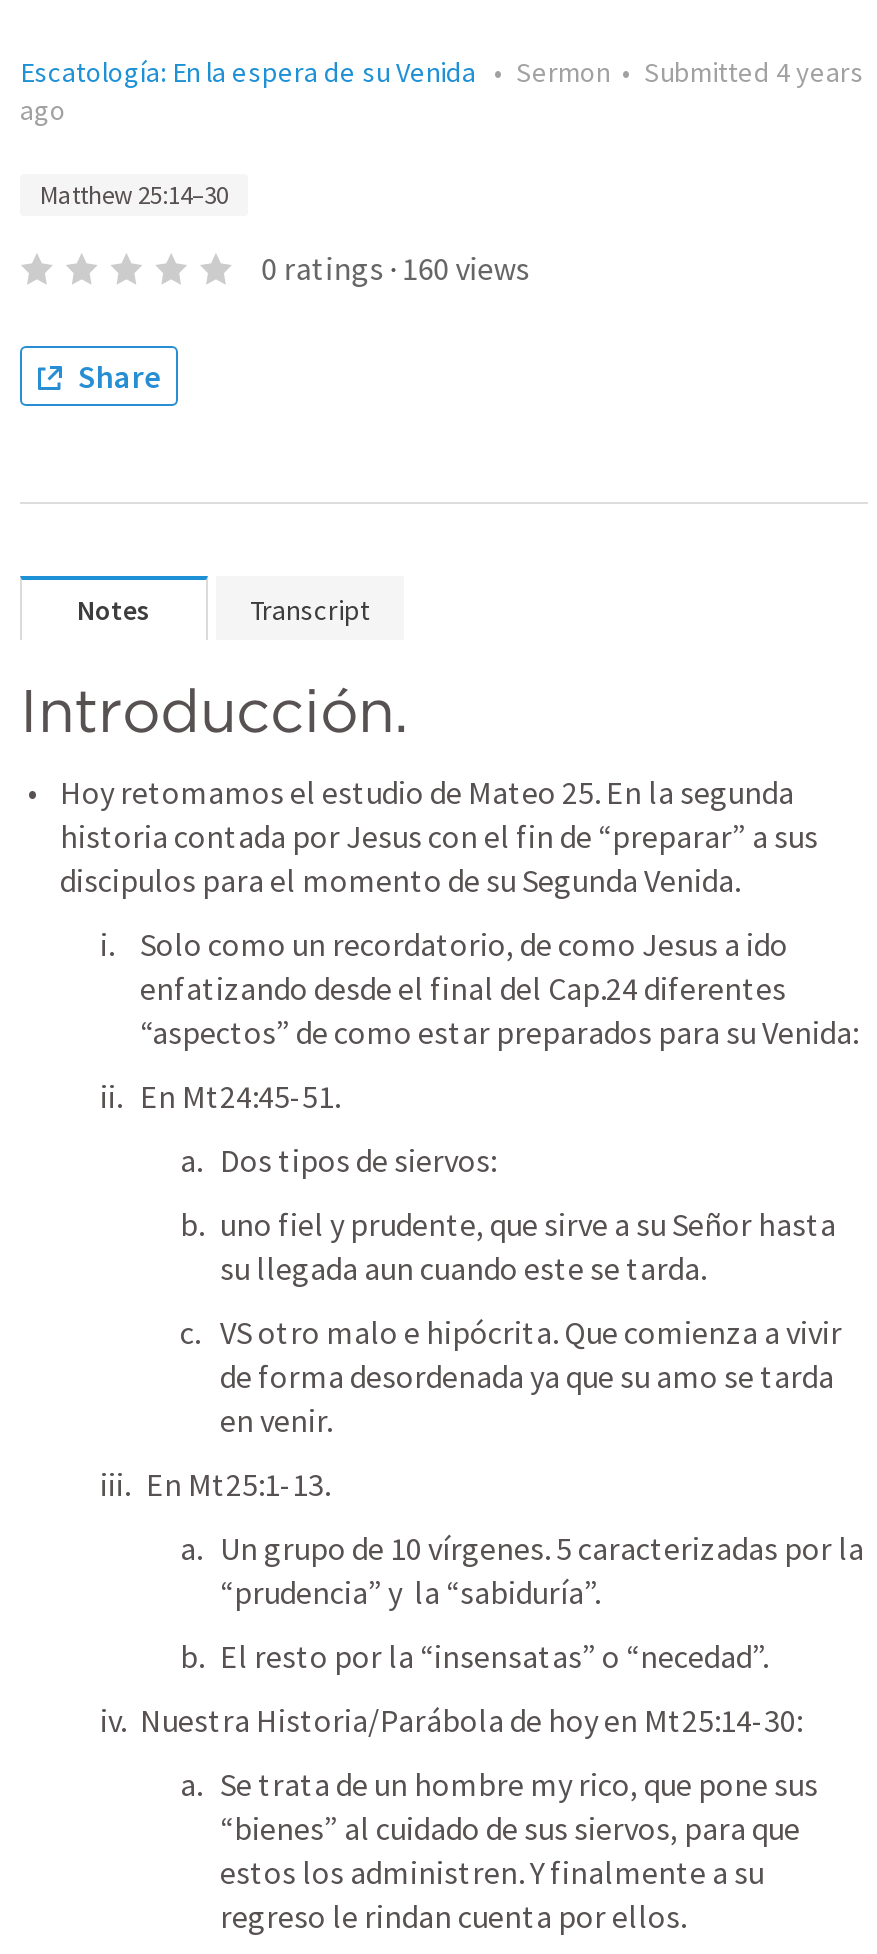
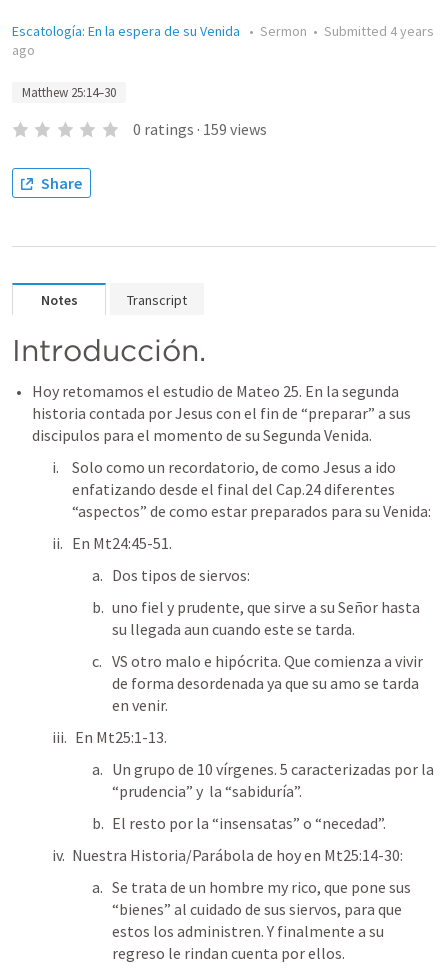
[261,248,529,288] 0 ratings · 160 views -> [133,119,267,139] 0 ratings · 159 views

